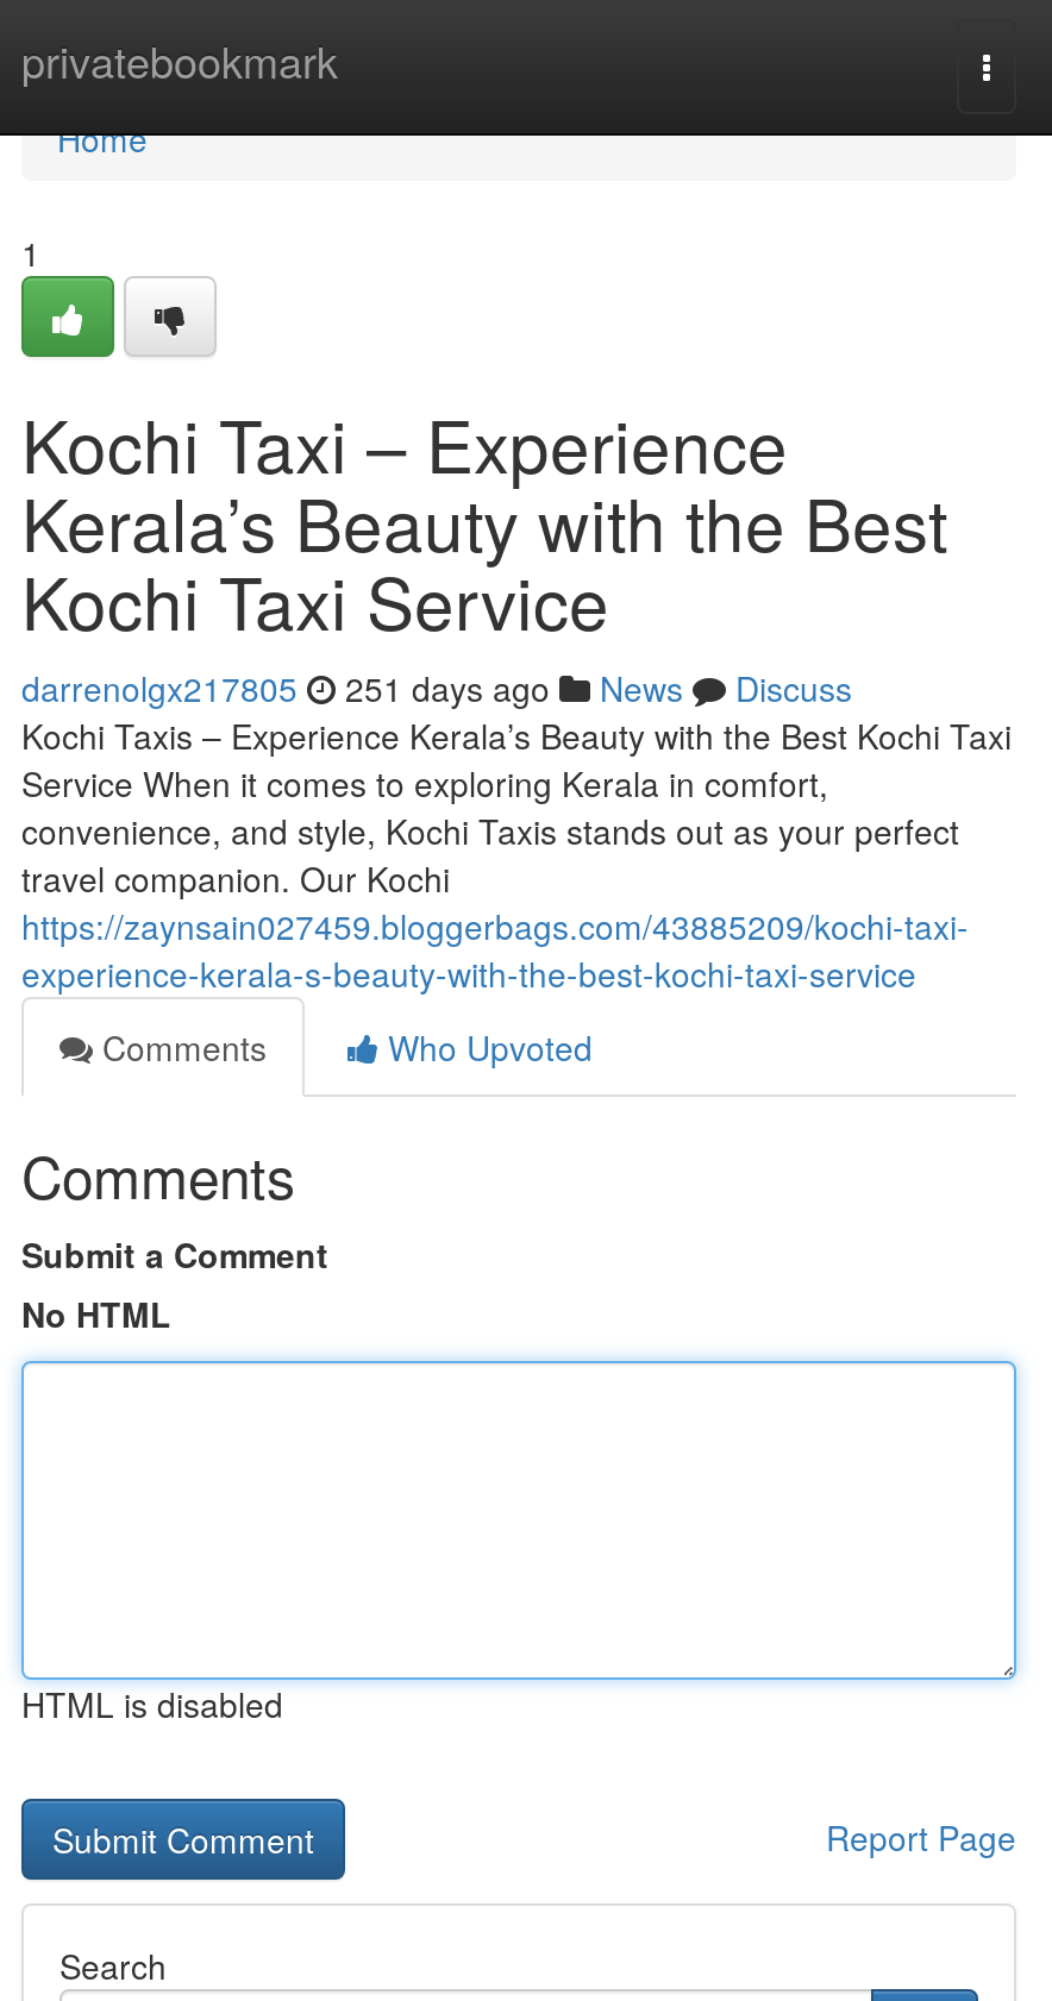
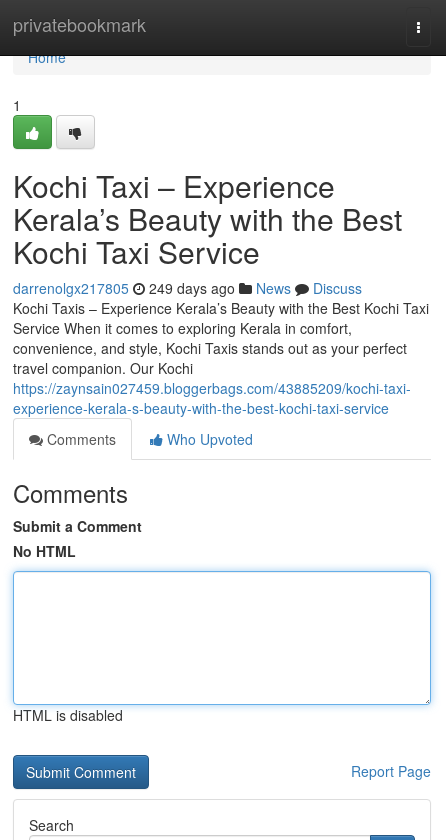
[21,664,852,711] darrenolgx217805 251 days ago News Discuss -> [13,278,362,298] darrenolgx217805 249 days ago News Discuss

